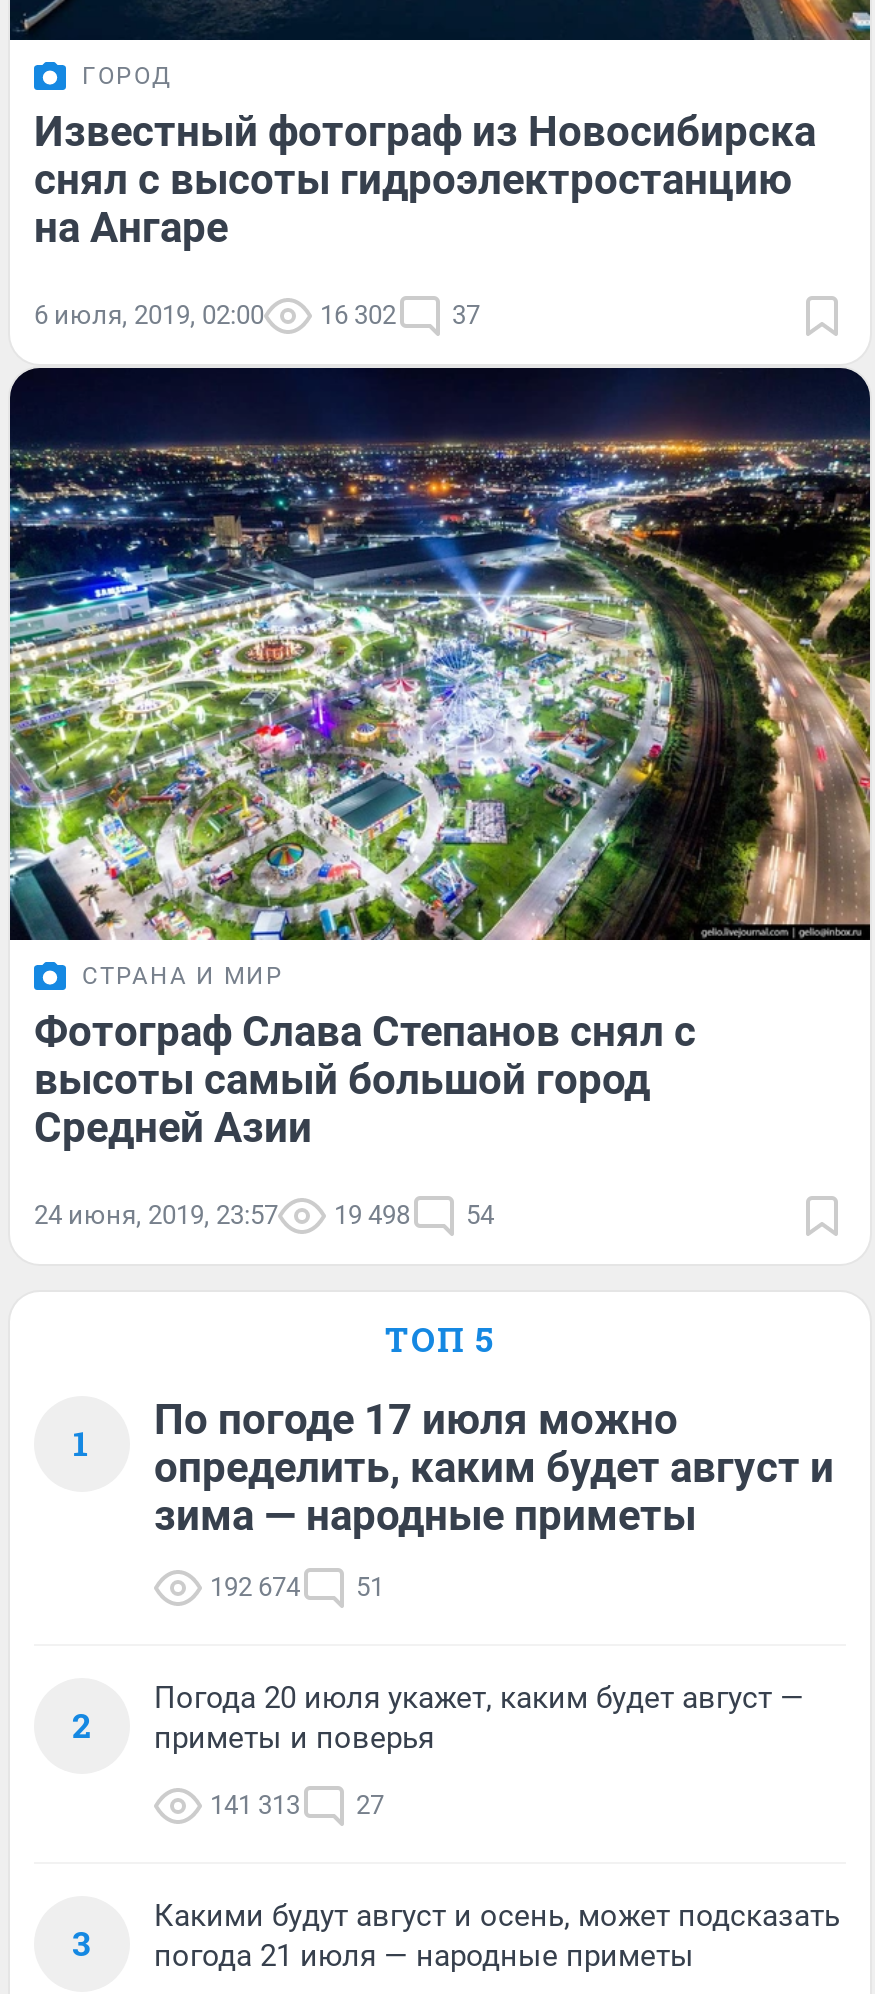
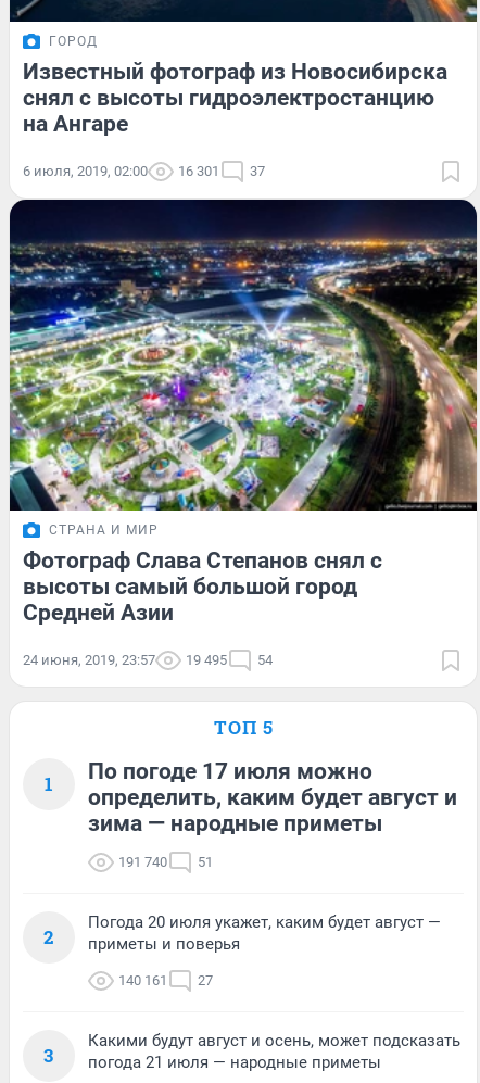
[320,299,396,329] 16 302 -> [178,163,219,179] 16 301
[34,1200,494,1230] 24 июня, 2019, 23:57 19 498 54 -> [23,652,273,668] 24 июня, 2019, 23:57 19 495 54
[210,1572,384,1602] 192 674 51 -> [118,854,213,870] 191 740 51
[210,1790,384,1820] 141 313 27 -> [118,972,213,989] 140 161 27

